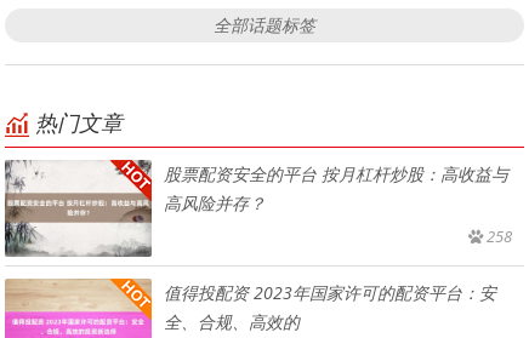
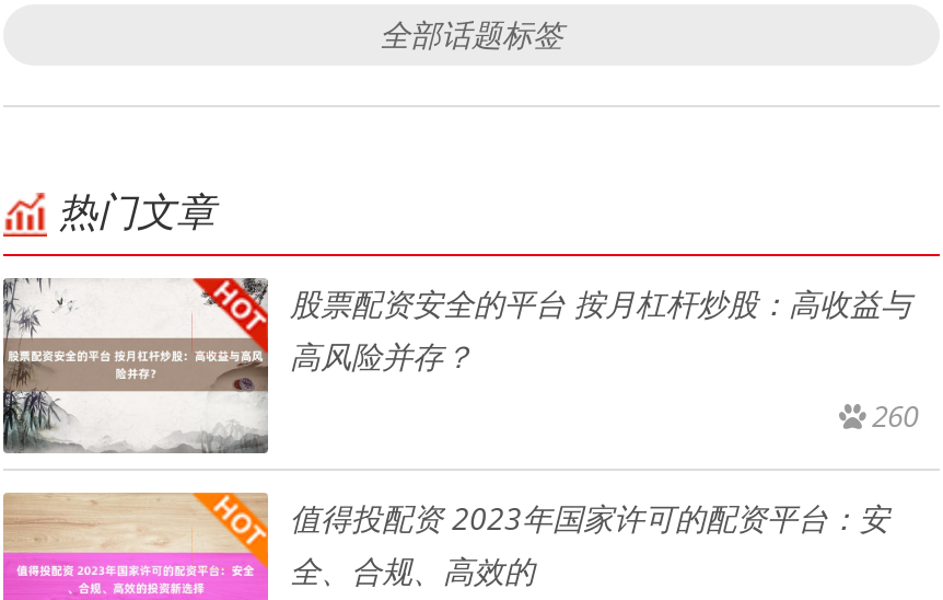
[487,225,512,247] 258 -> [872,395,918,435] 260

